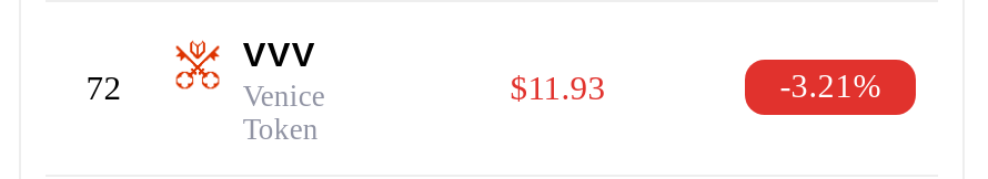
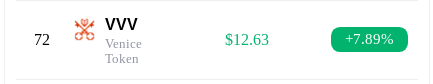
[510,69,606,107] $11.93 -> [225,31,269,48] $12.63
[780,69,882,105] -3.21% -> [345,31,394,47] +7.89%

